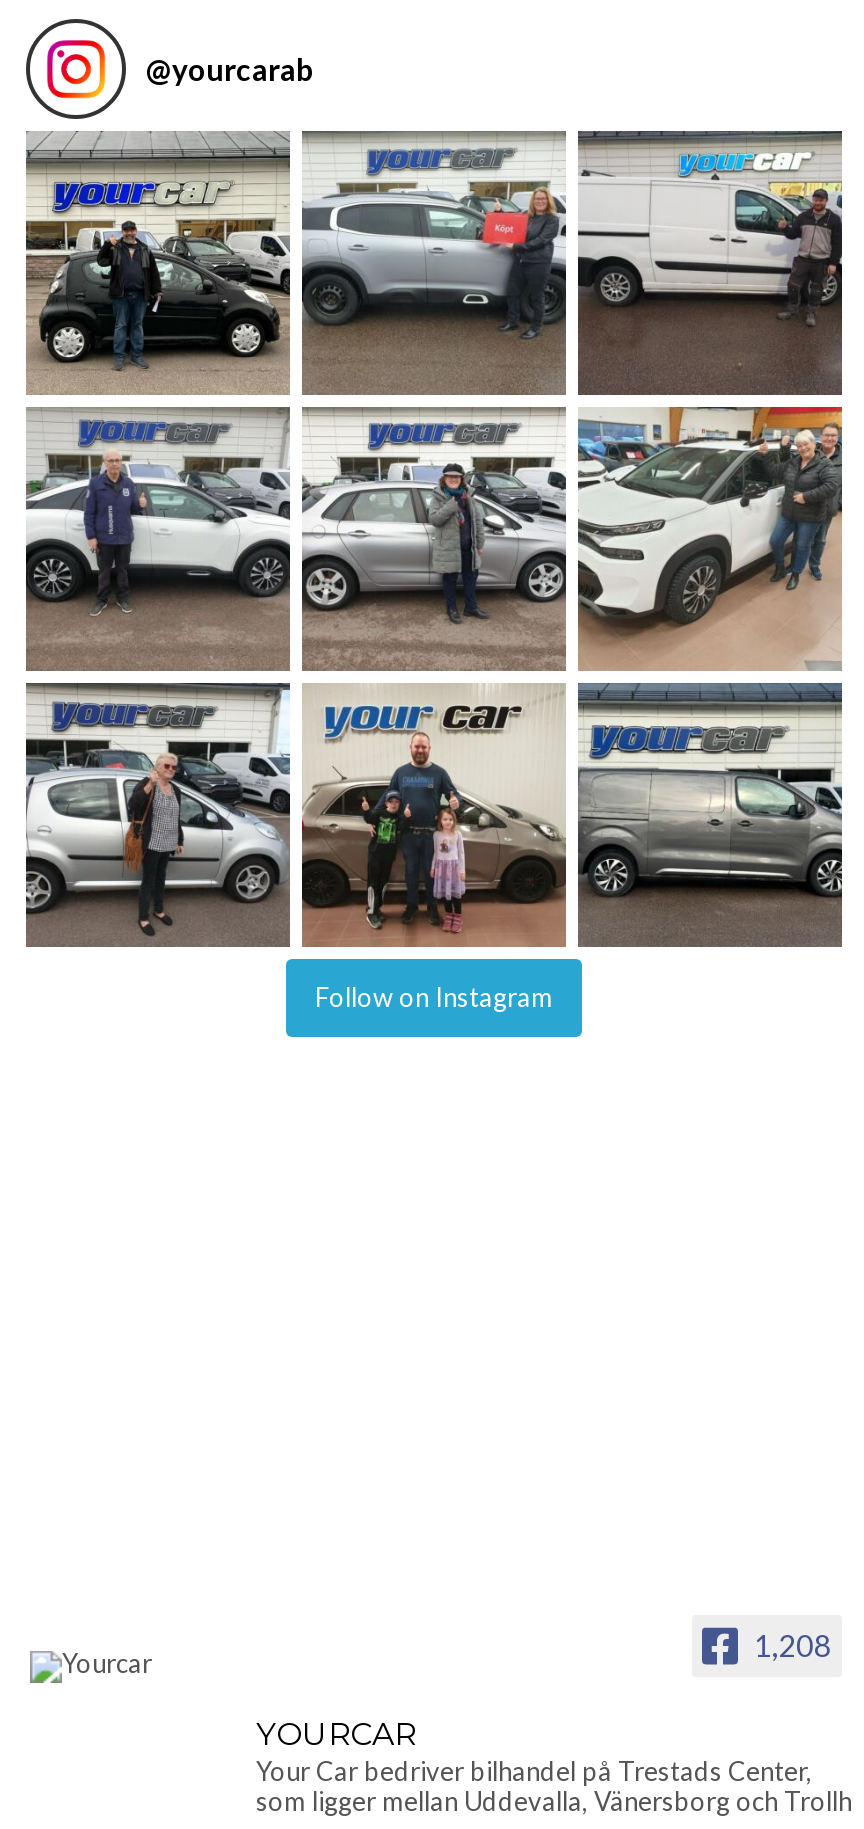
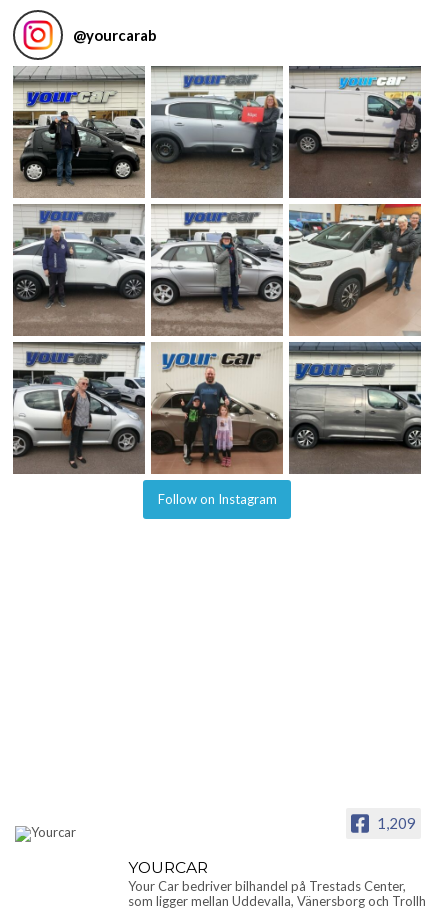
[754,1627,832,1663] 1,208 -> [377,814,416,832] 1,209

